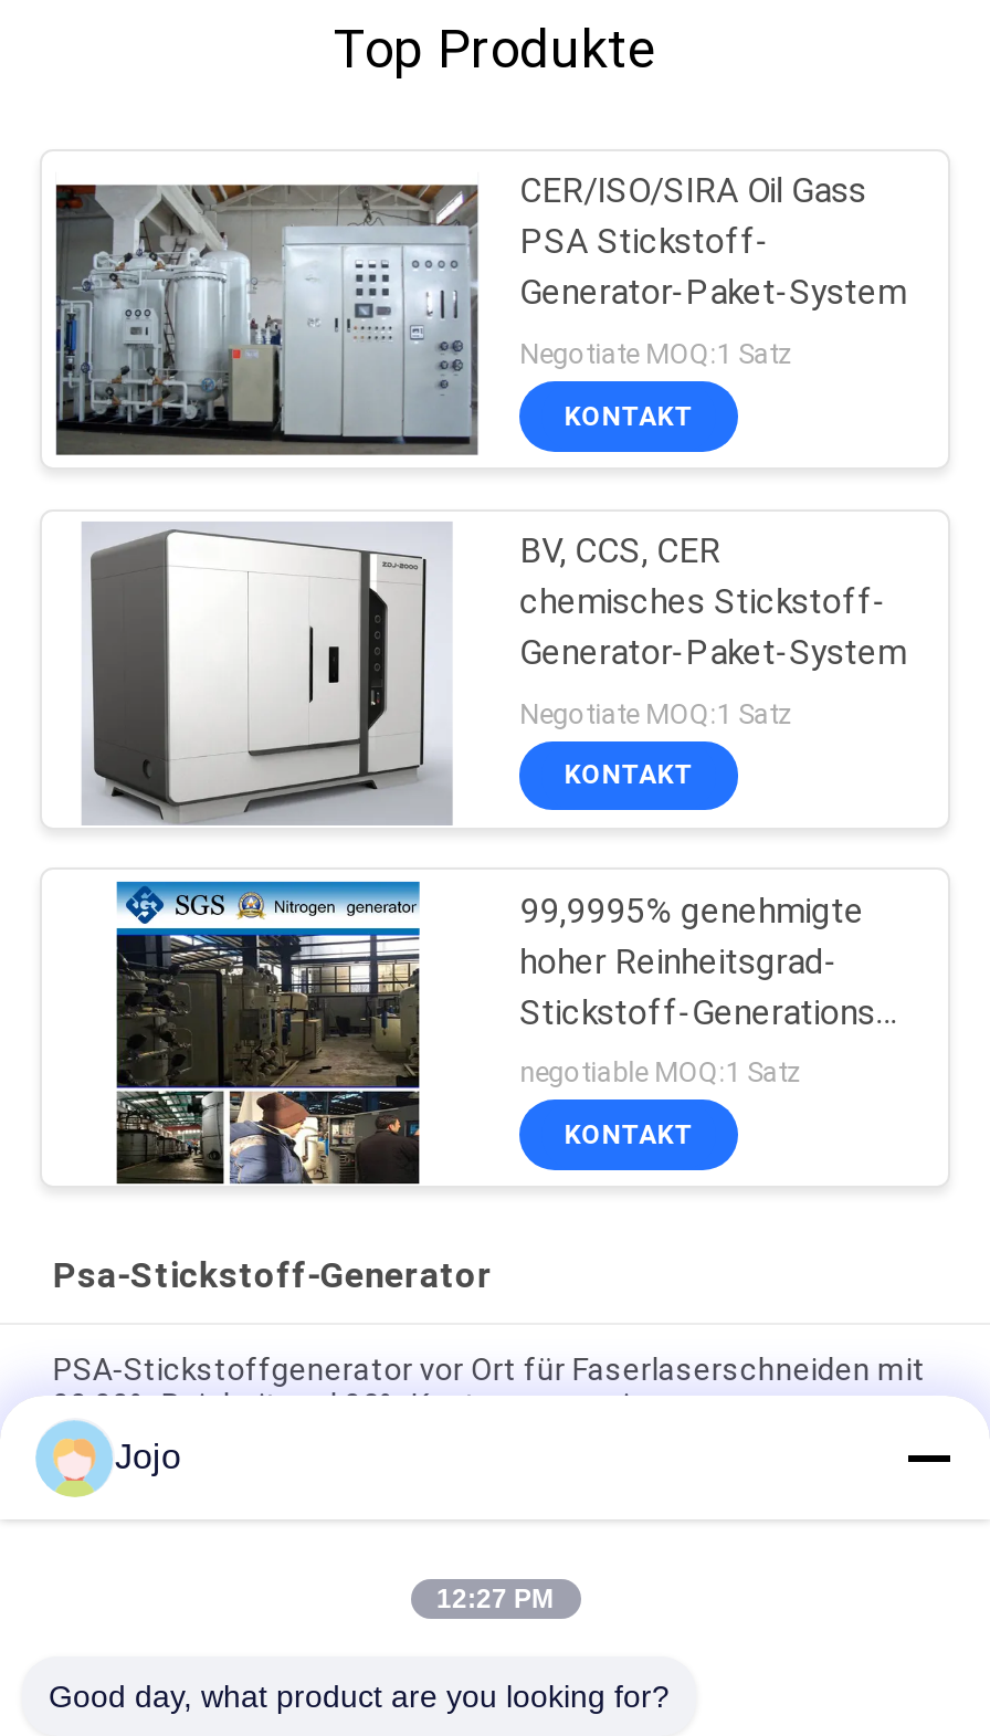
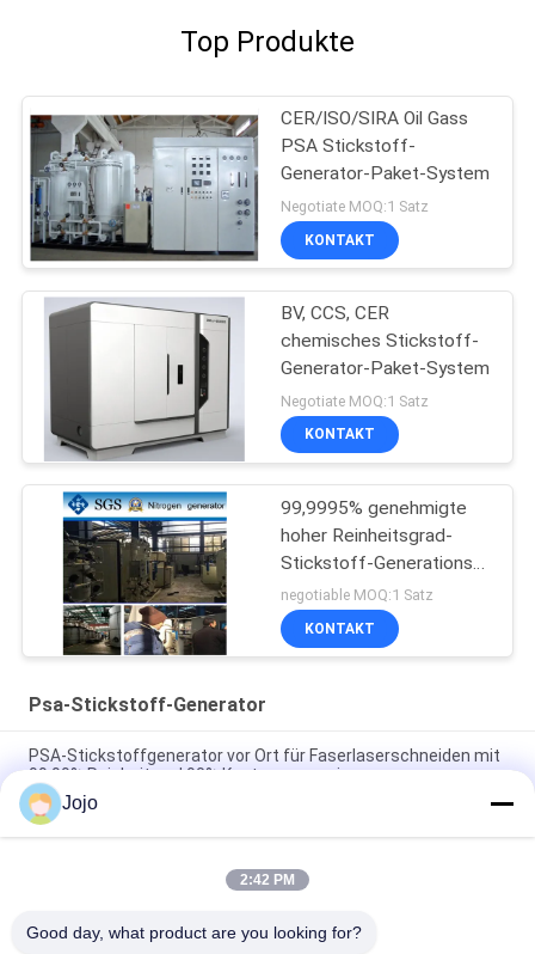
[436,1584,554,1614] 12:27 PM -> [240,872,295,888] 2:42 PM

